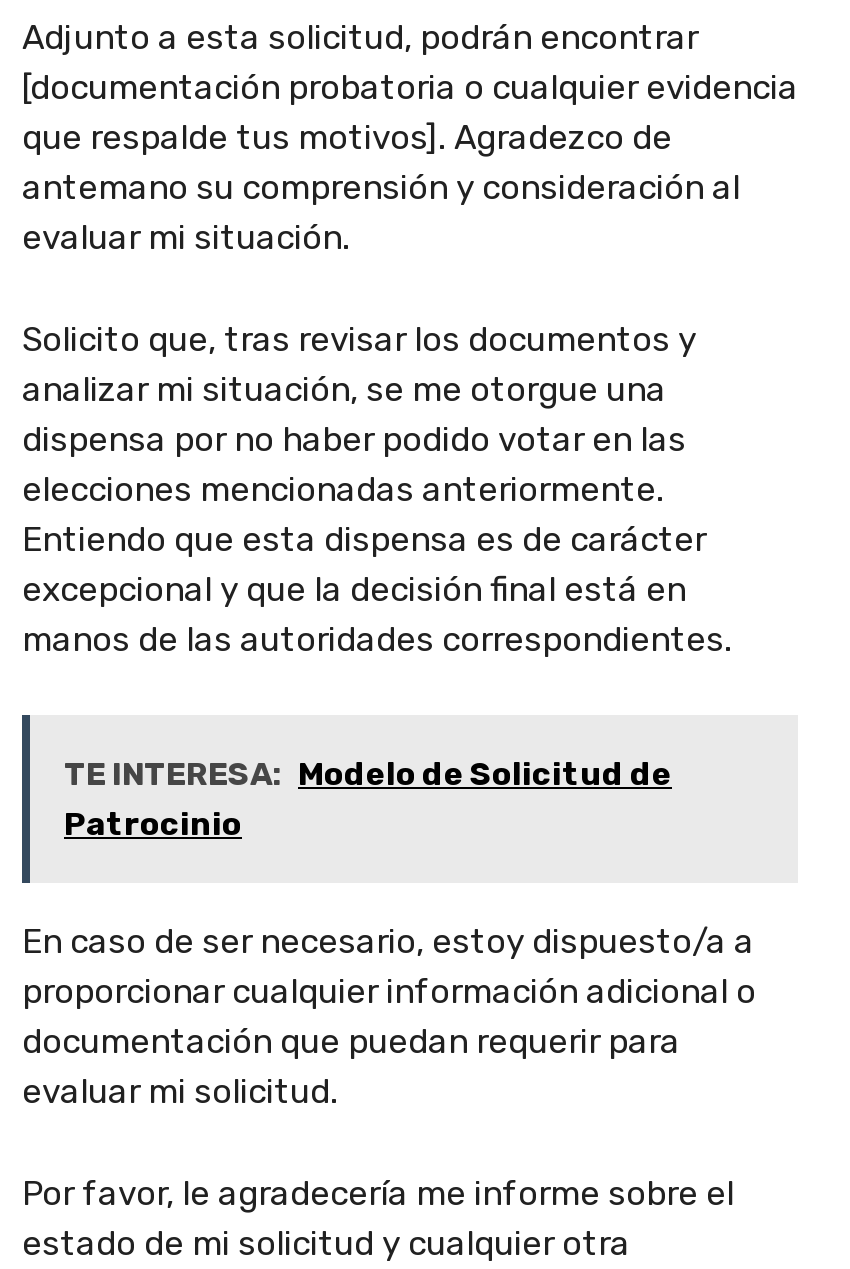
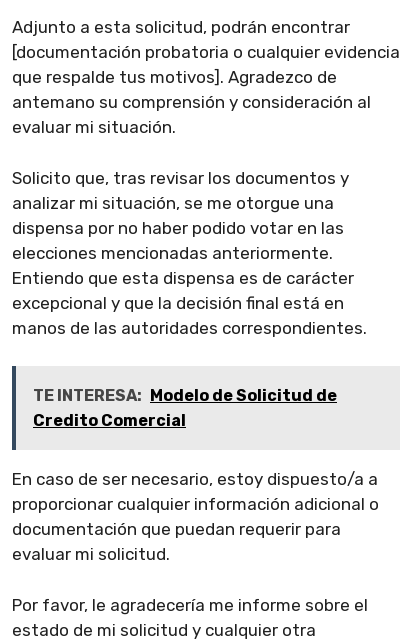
[64,805,242,843] Patrocinio -> [33,411,186,430] Credito Comercial

